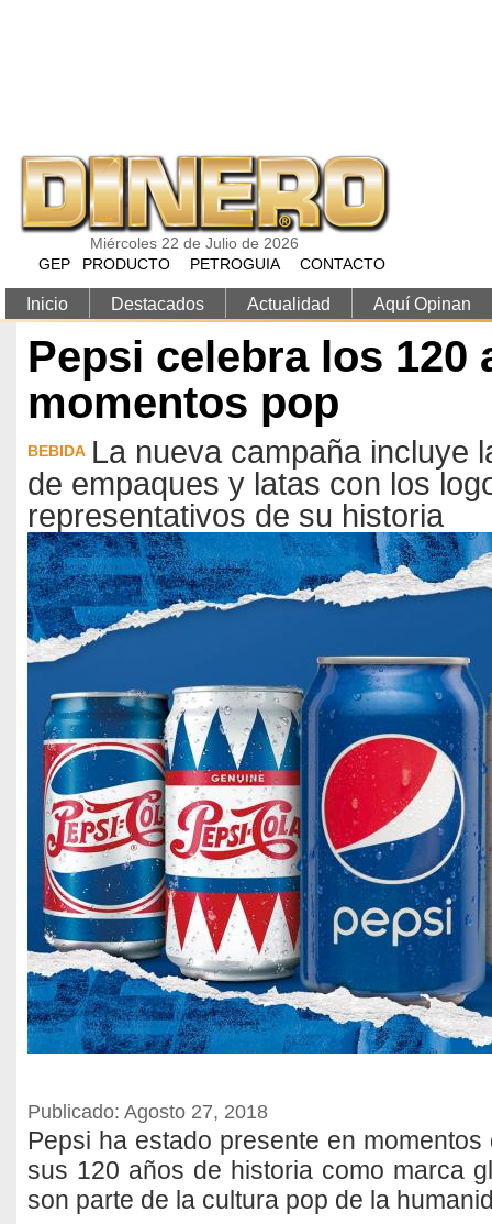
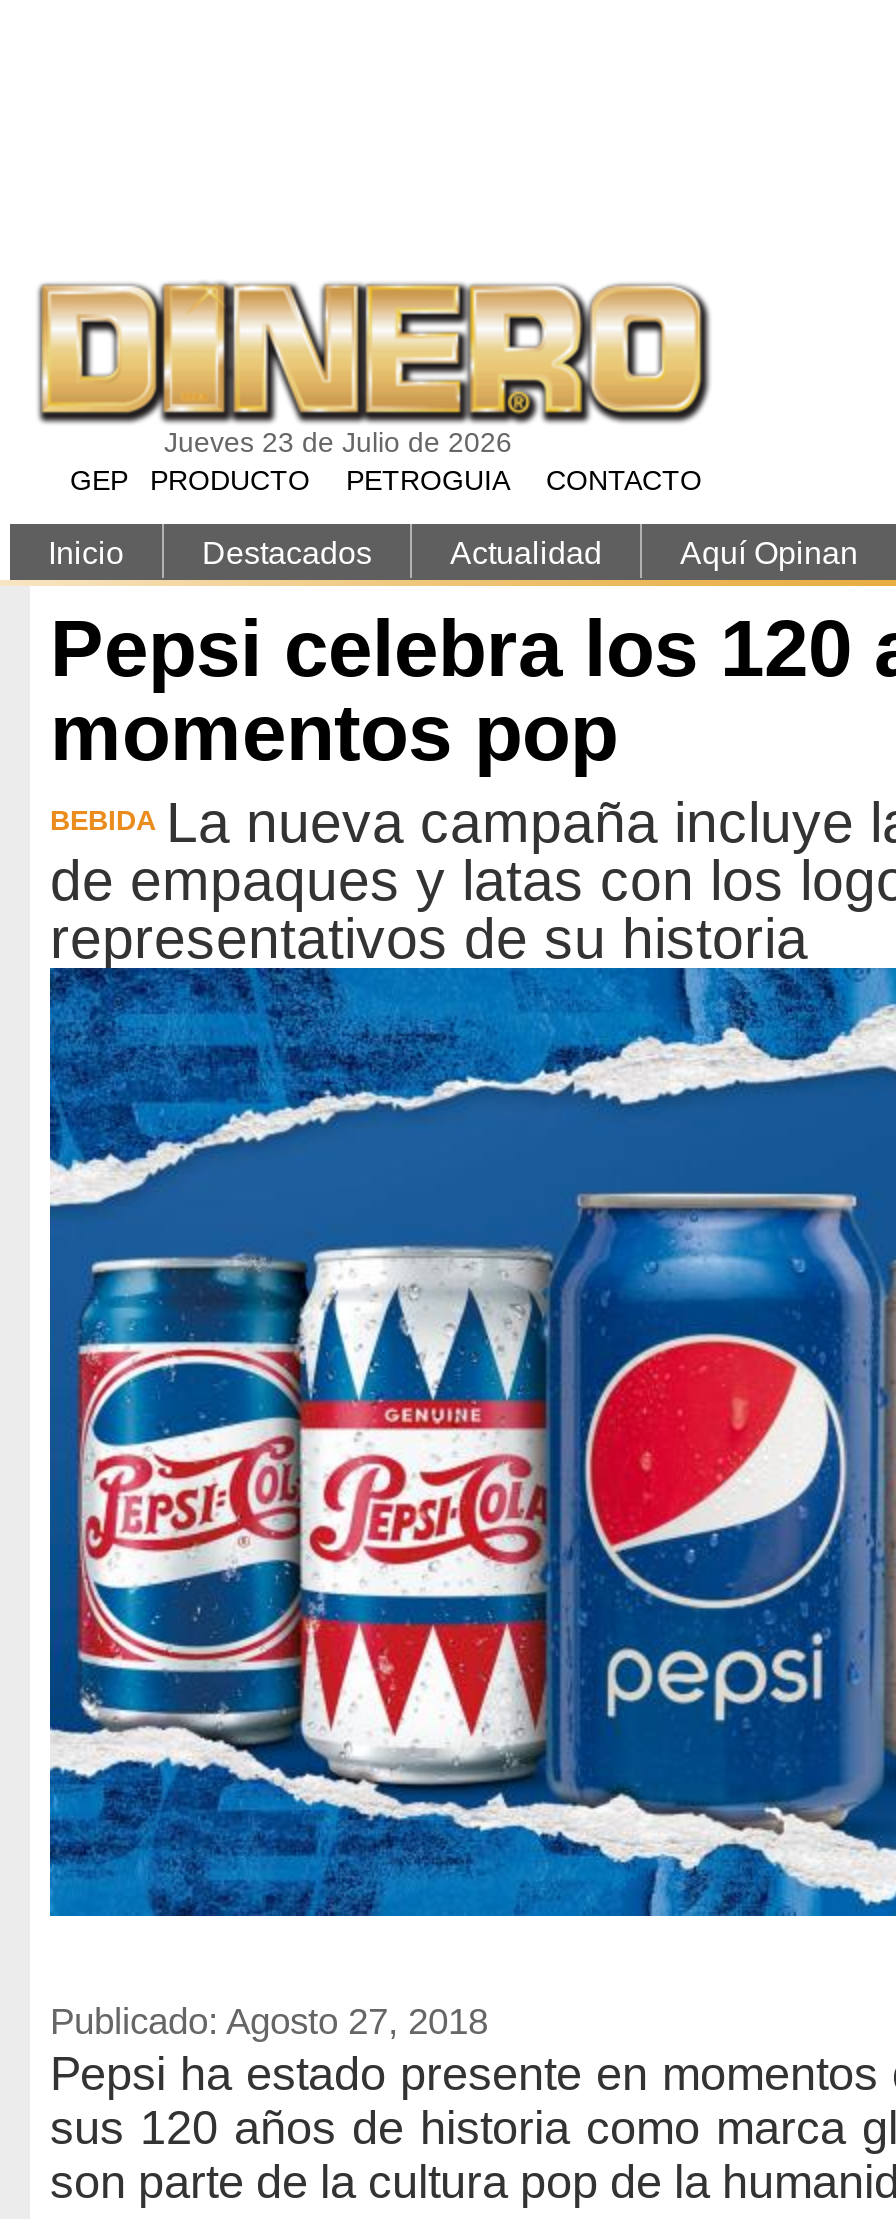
[90,234,299,252] Miércoles 22 de Julio de 2026 -> [164,426,512,458] Jueves 23 de Julio de 2026

